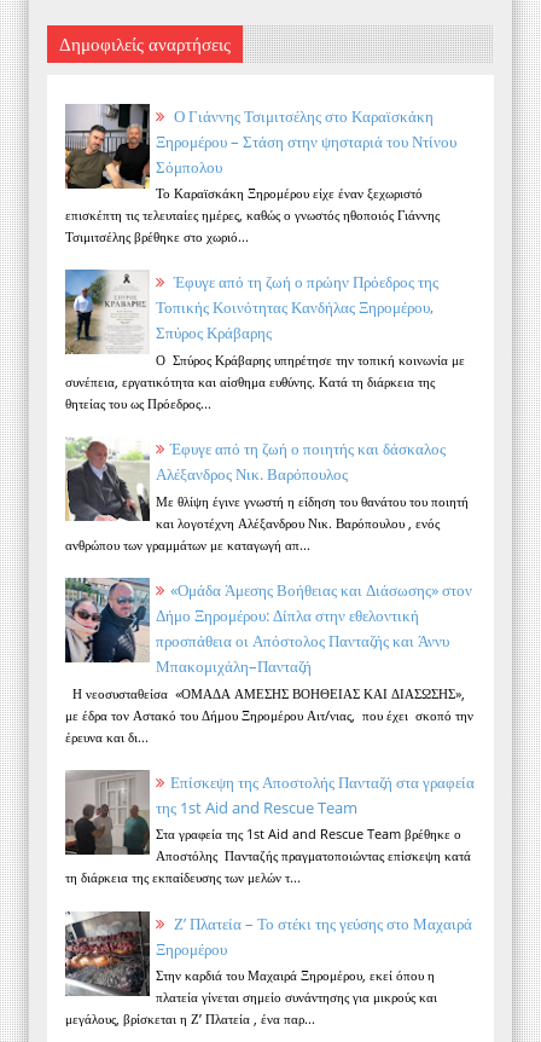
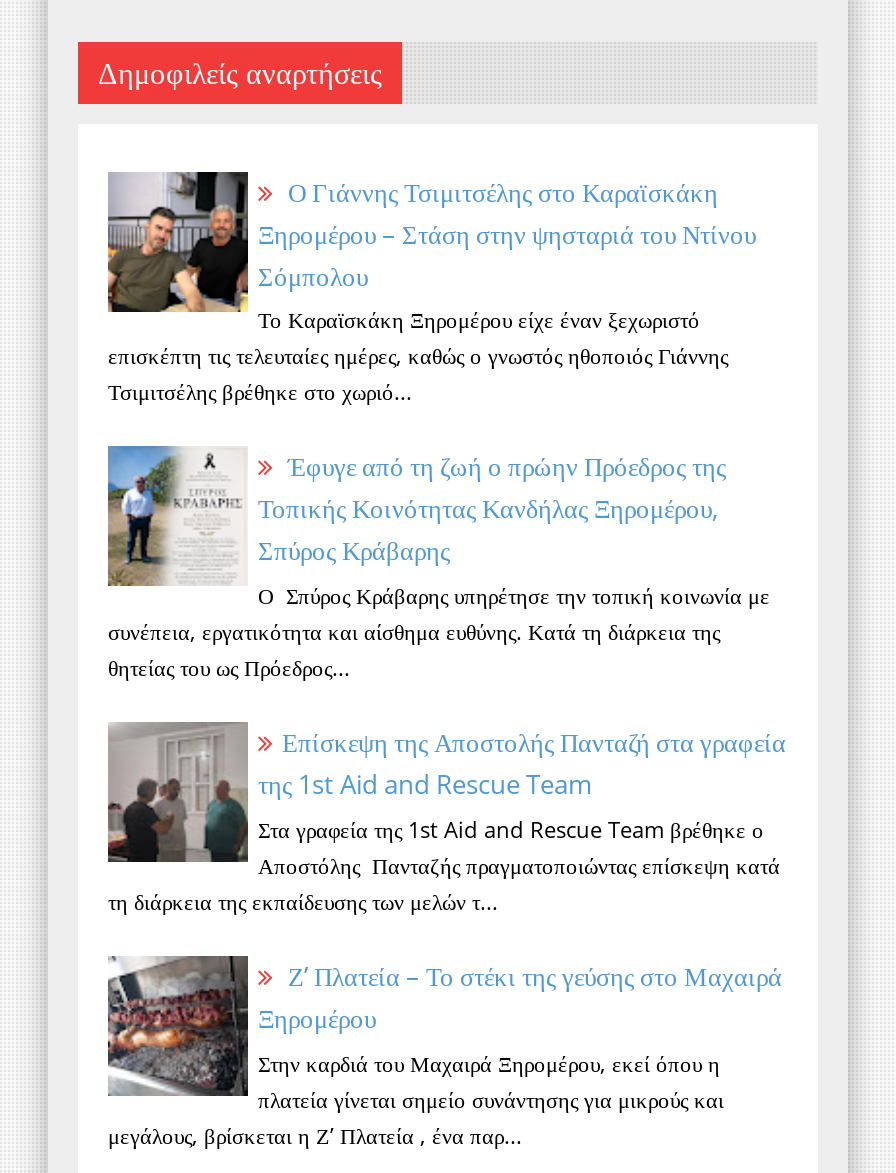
[65,436,473,745] [image] | Έφυγε από τη ζωή ο ποιητής και δάσκαλος | Αλέξανδρος Νικ. Βαρόπουλος | Με θλίψη έγινε γνωστή η είδηση του θανάτου του ποιητή | και λογοτέχνη Αλέξανδρου Νικ. Βαρόπουλου , ενός | ανθρώπου των γραμμάτων με καταγωγή απ... | «Ομάδα Άμεσης Βοήθειας και Διάσωσης» στον | Δήμο Ξηρομέρου: Δίπλα στην εθελοντική | προσπάθεια οι Απόστολος Πανταζής και Άννυ | Μπακομιχάλη–Πανταζή | Η νεοσυσταθείσα «ΟΜΑΔΑ ΑΜΕΣΗΣ ΒΟΗΘΕΙΑΣ ΚΑΙ ΔΙΑΣΩΣΗΣ», | με έδρα τον Αστακό του Δήμου Ξηρομέρου Αιτ/νιας, που έχει σκοπό την | έρευνα και δι... -> none
[64,578,151,664] [image] -> none

